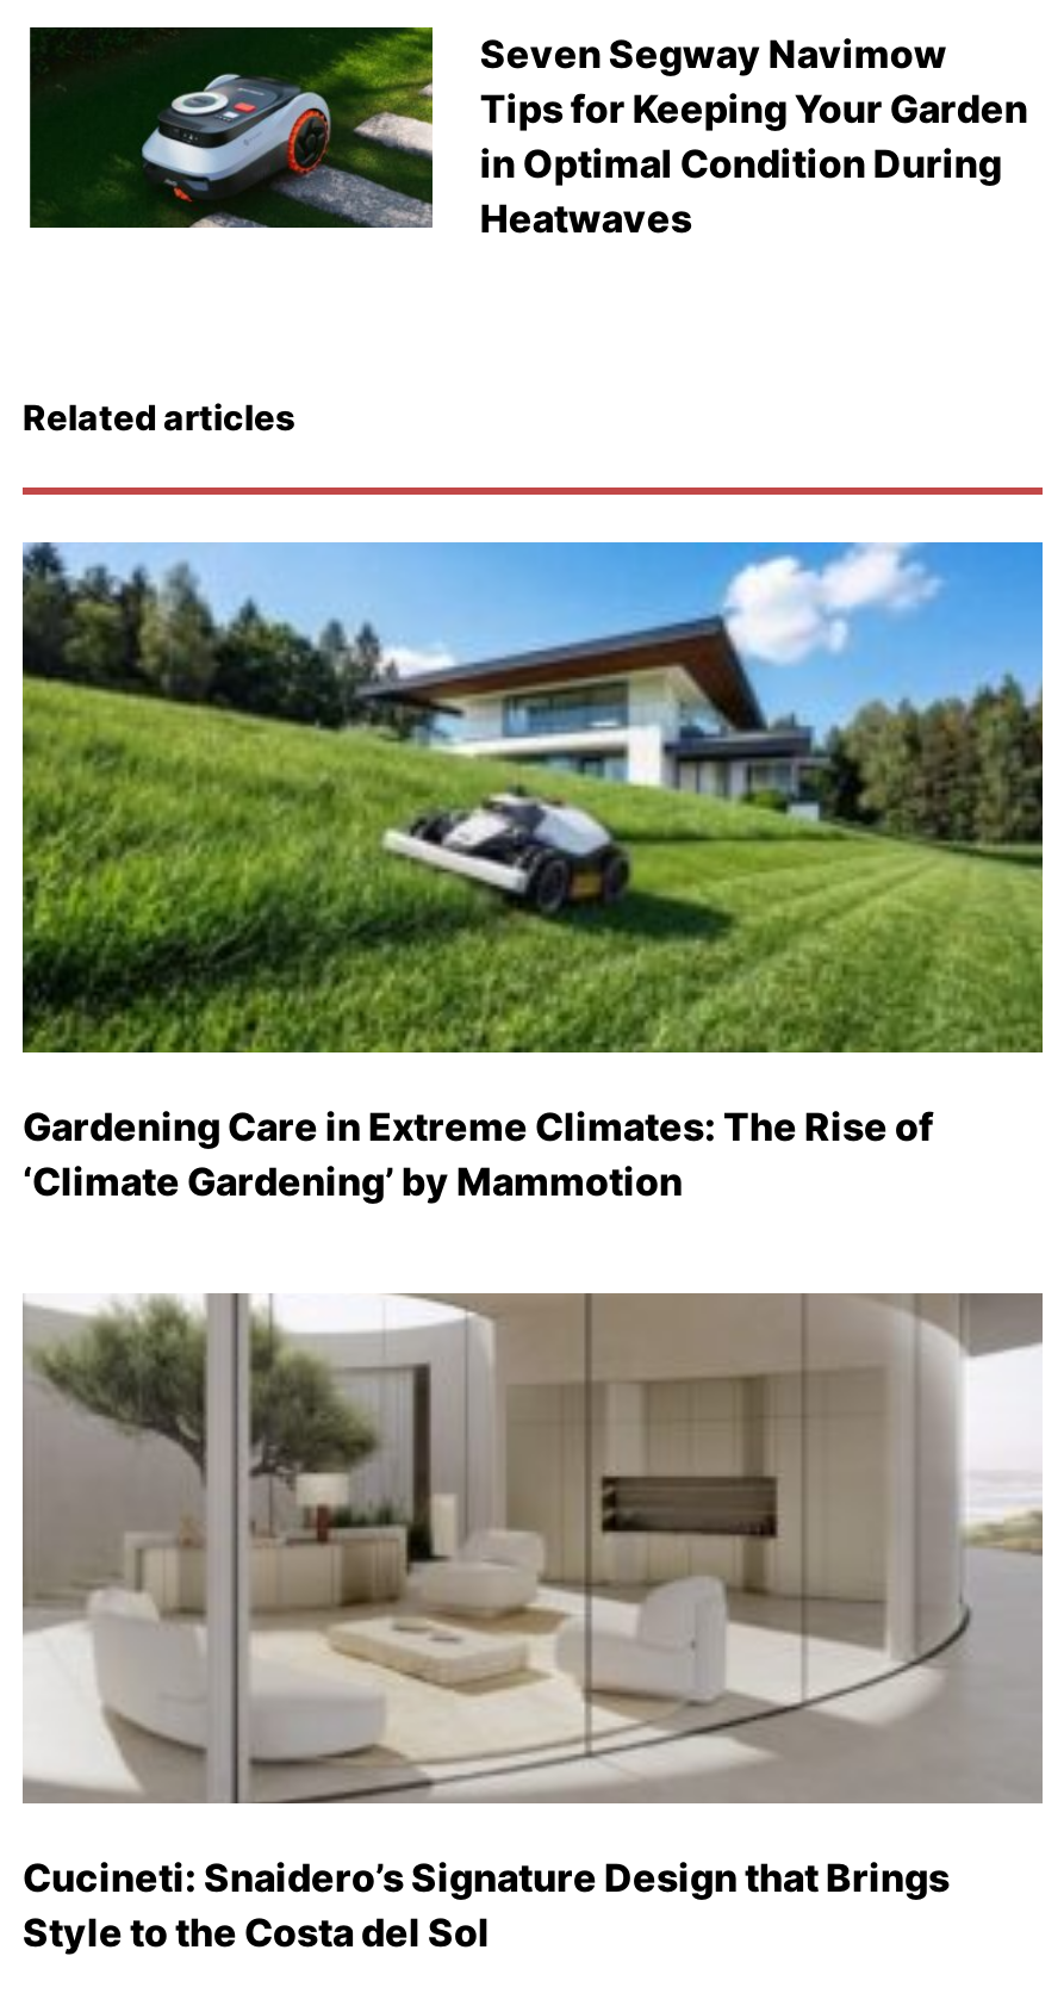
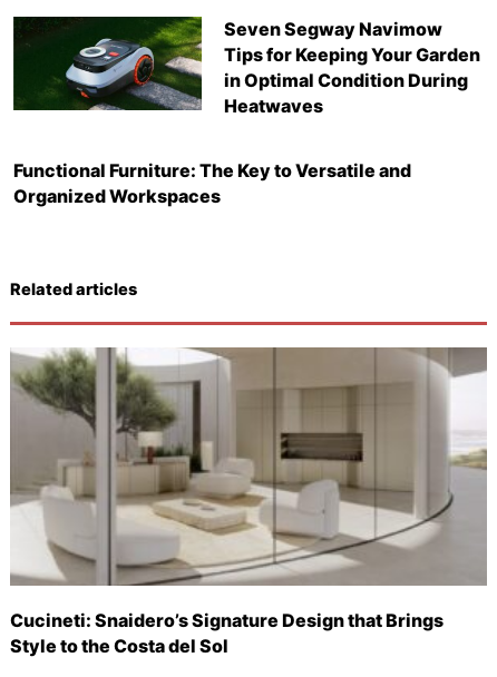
none -> [14,159,412,207] Functional Furniture: The Key to Versatile and | Organized Workspaces
moved [23,397,294,440] -> [10,279,137,299]: Related articles
[20,540,1045,1205] [image] | Gardening Care in Extreme Climates: The Rise of | ‘Climate Gardening’ by Mammotion -> none

